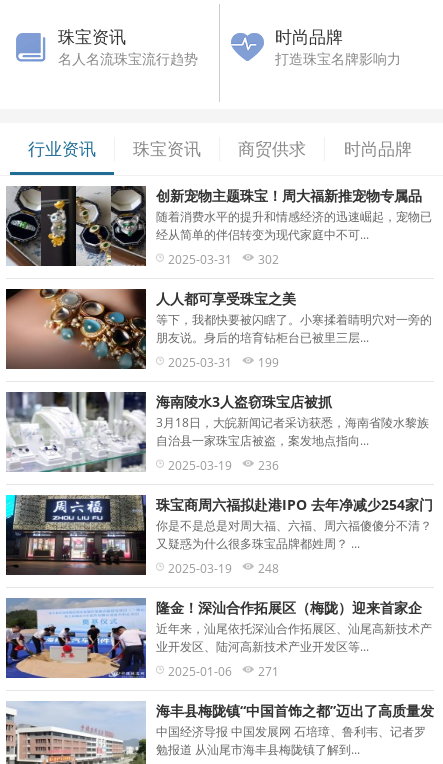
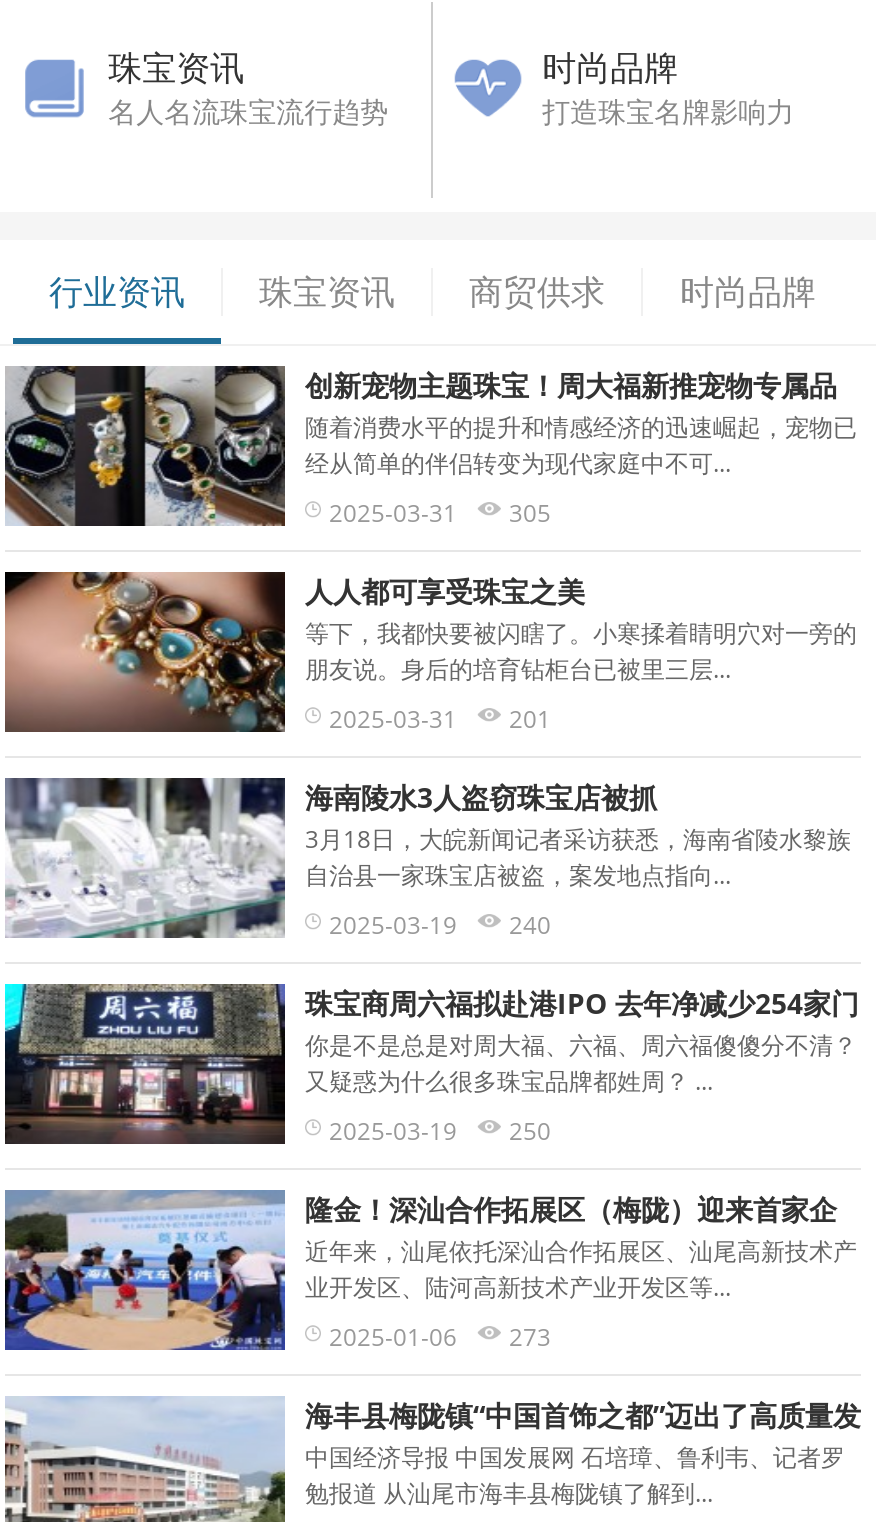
[168,251,279,268] 2025-03-31 302 -> [329,496,551,530] 2025-03-31 305
[168,354,279,371] 2025-03-31 199 -> [329,702,551,736] 2025-03-31 201
[168,457,279,474] 2025-03-19 236 -> [329,908,551,942] 2025-03-19 240
[168,560,279,577] 2025-03-19 248 -> [329,1114,551,1148] 2025-03-19 250
[168,663,279,680] 2025-01-06 271 -> [329,1320,551,1354] 2025-01-06 273

